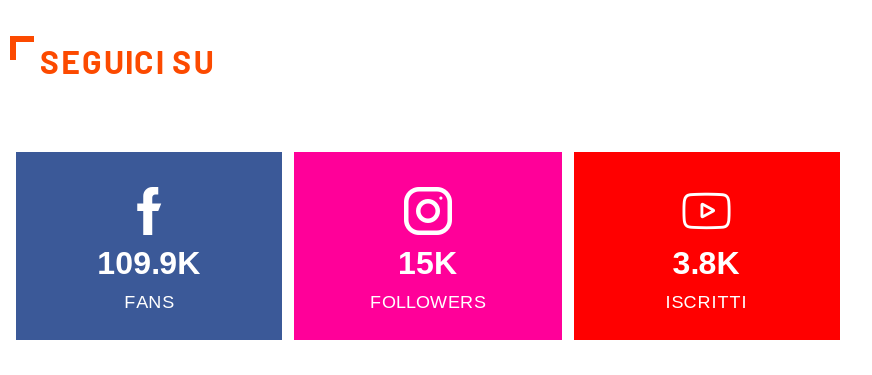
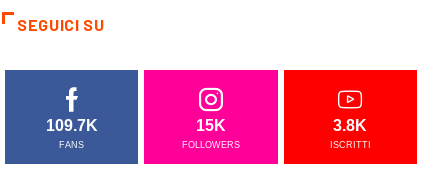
[97,247,201,281] 109.9K -> [46,117,98,134] 109.7K

